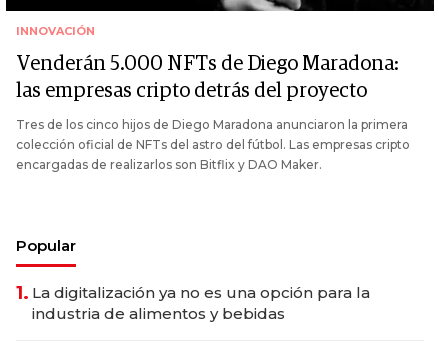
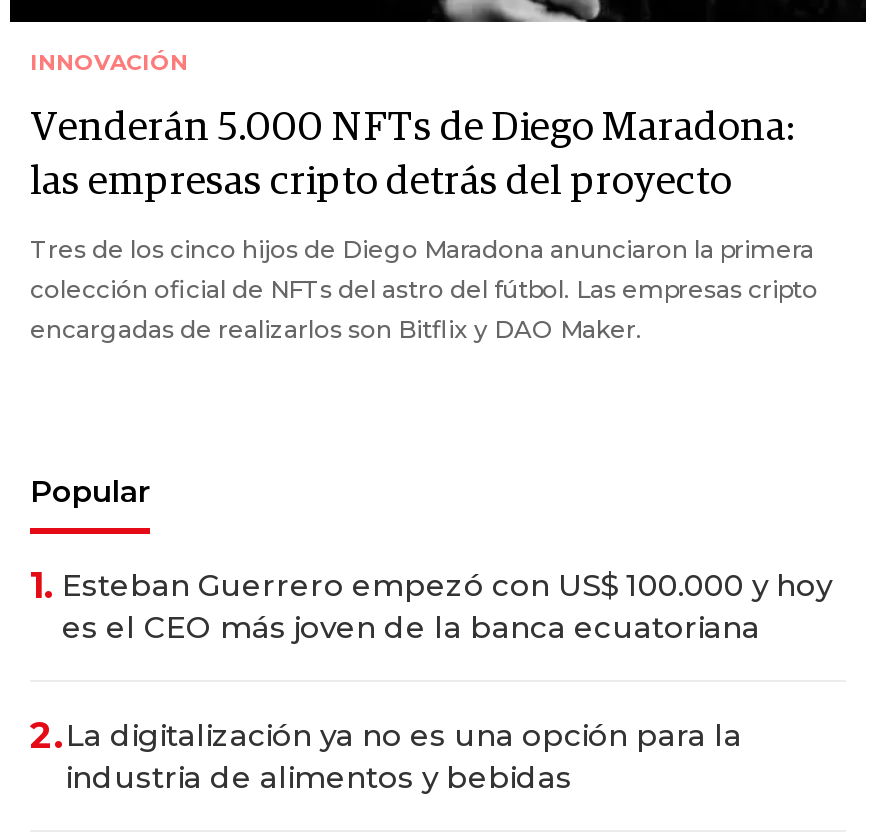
[16,282,370,304] 1. La digitalización ya no es una opción para la -> [30,564,832,758] 1. Esteban Guerrero empezó con US$ 100.000 y hoy | es el CEO más joven de la banca ecuatoriana | 2.La digitalización ya no es una opción para la

